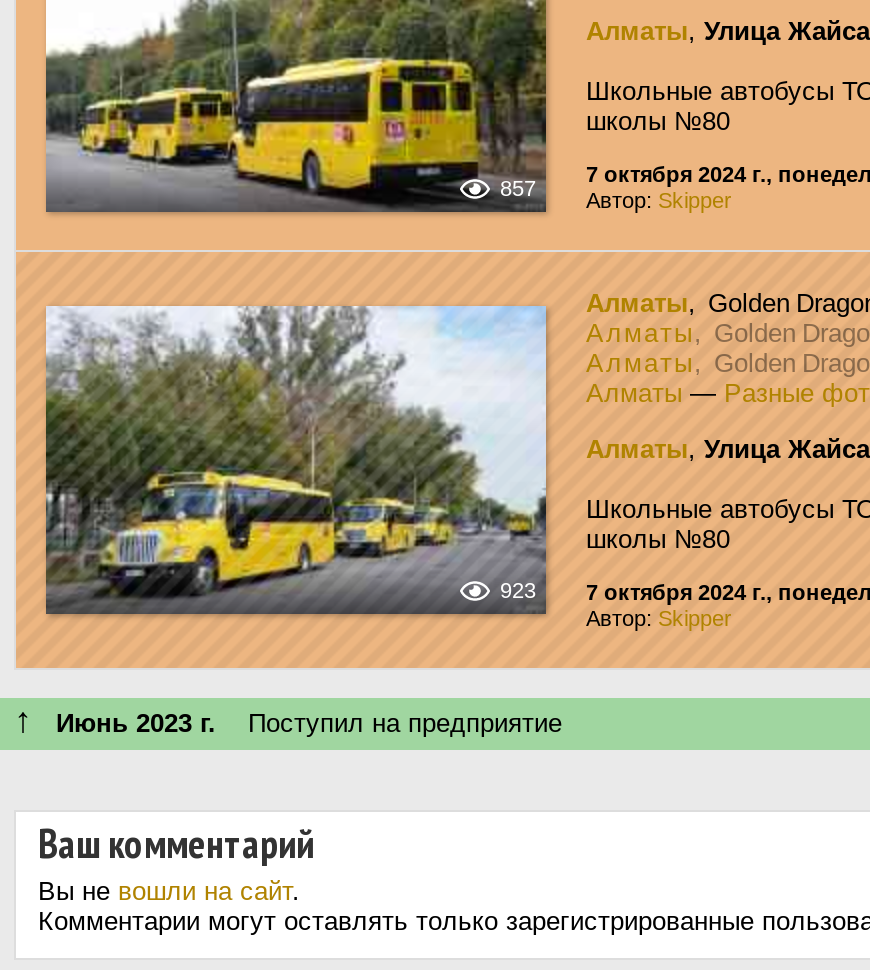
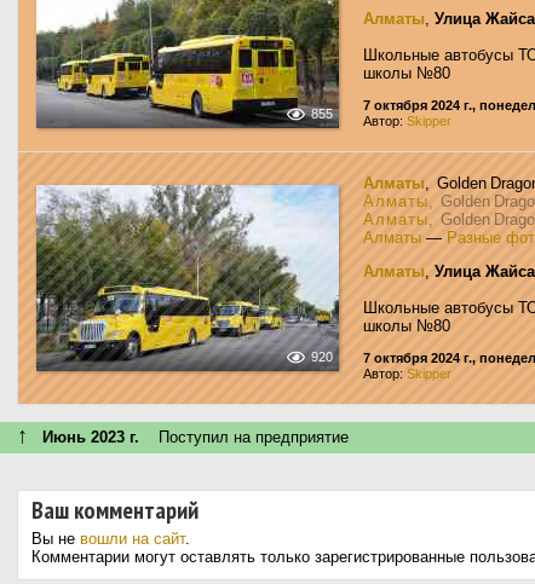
[500,176,536,200] 857 -> [311,106,333,121] 855
[500,578,536,602] 923 -> [311,349,333,364] 920

